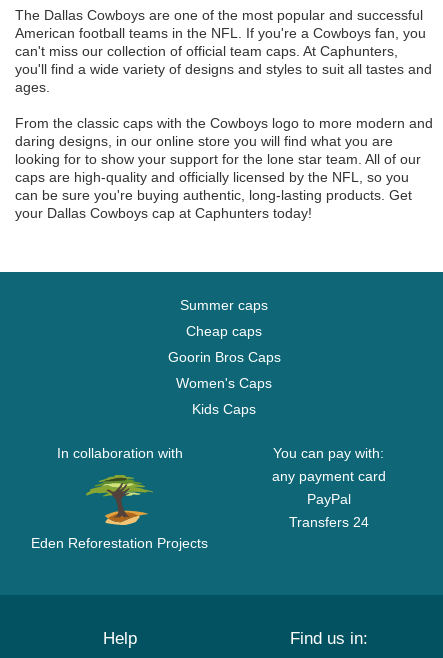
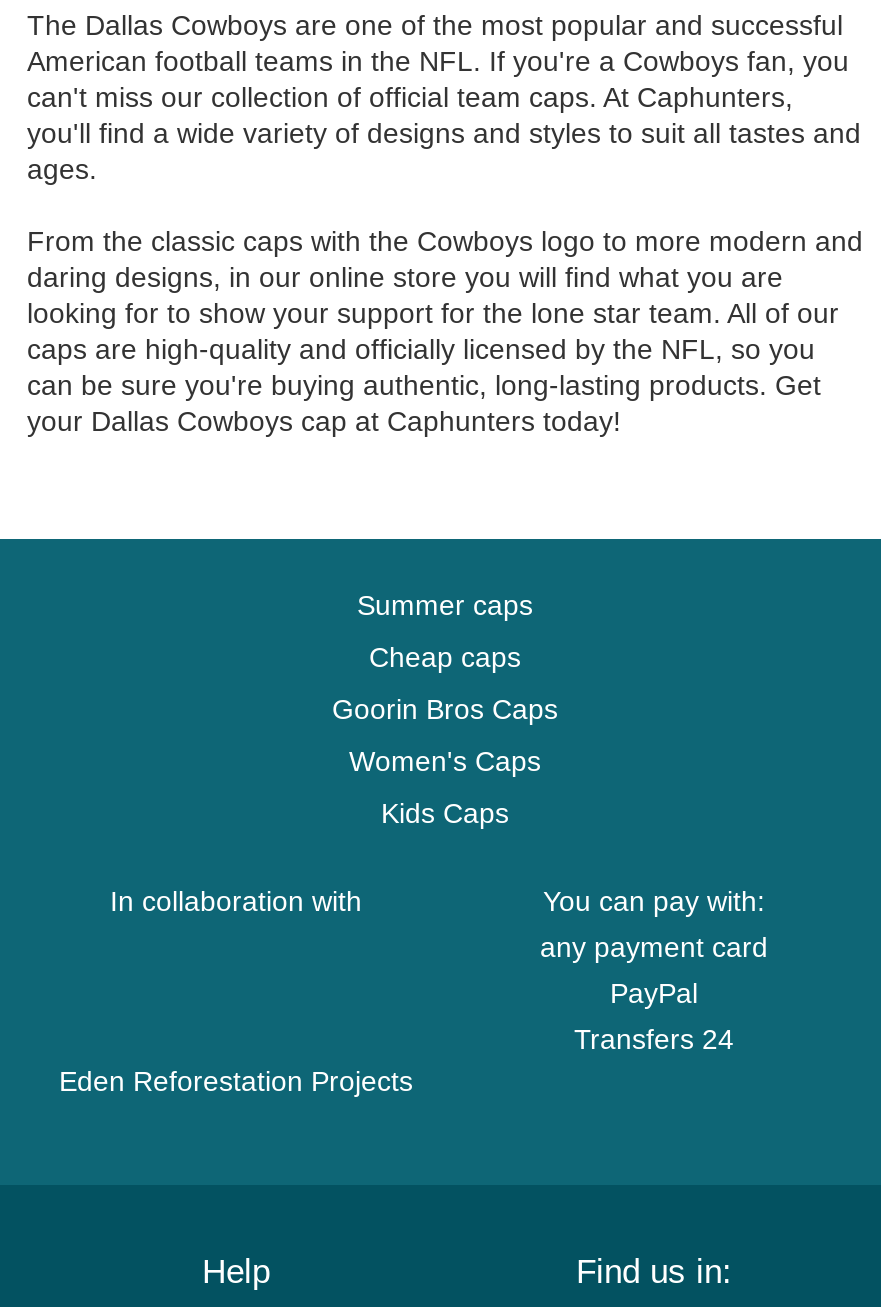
[86,474,152,526] [image] -> none

